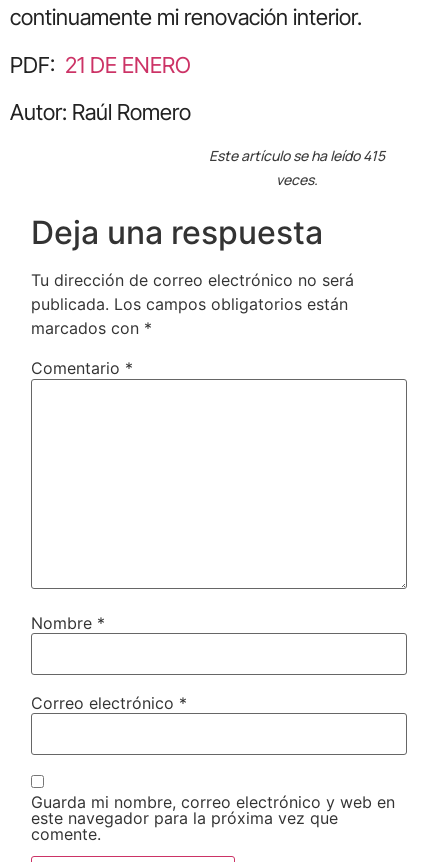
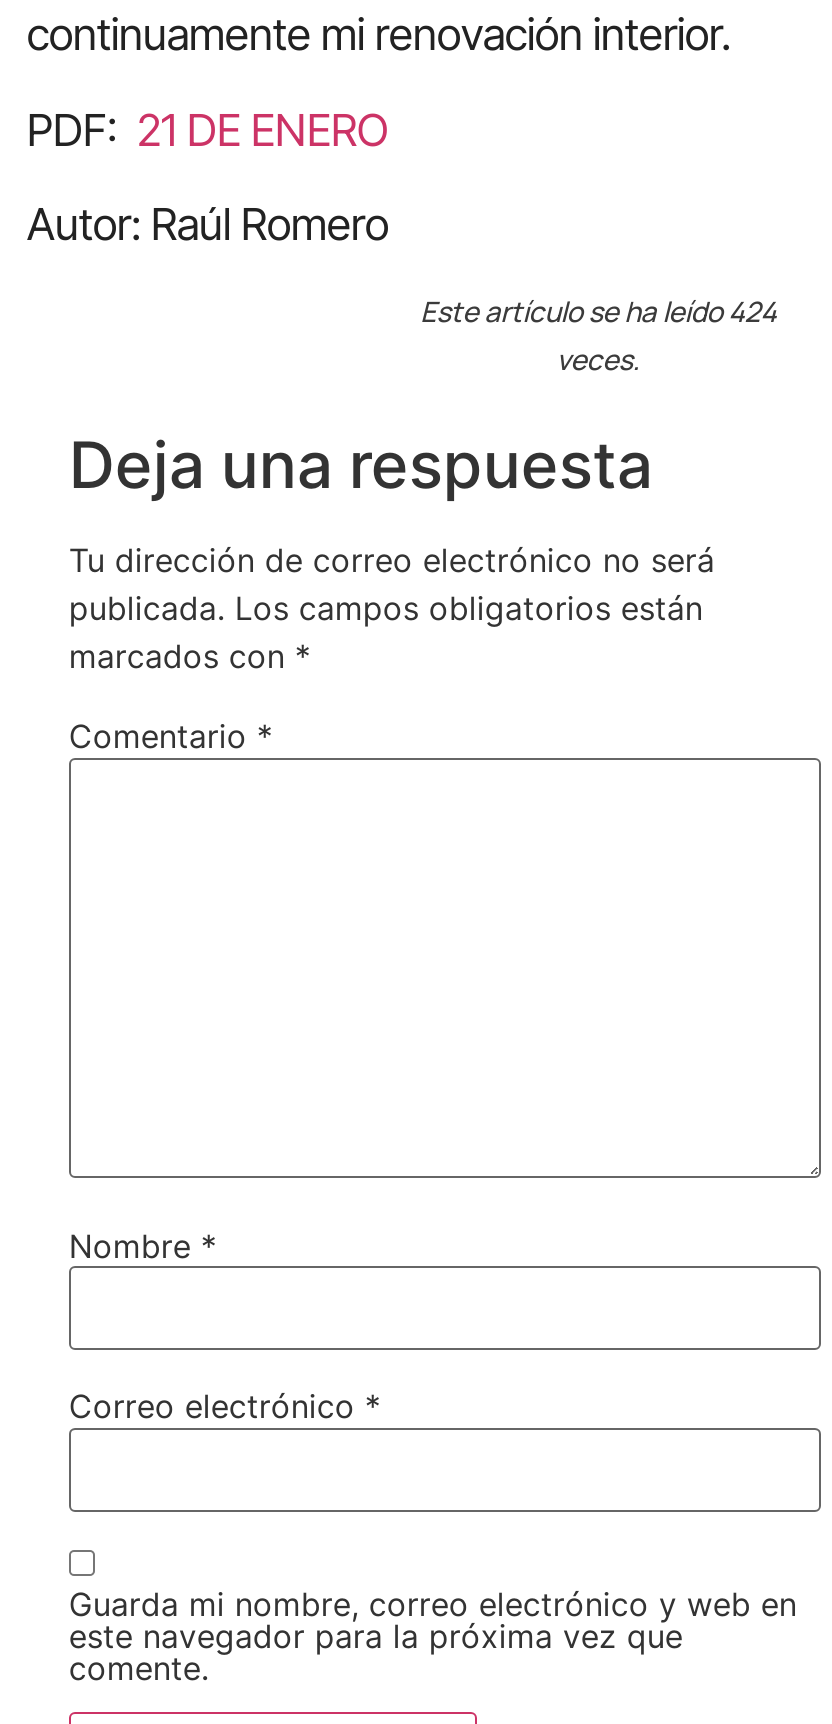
[209,146,385,165] Este artículo se ha leído 415 -> [420,293,776,331] Este artículo se ha leído 424

